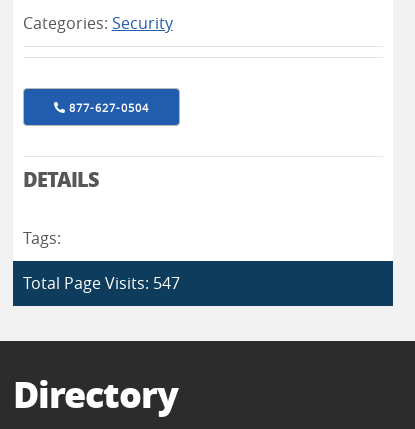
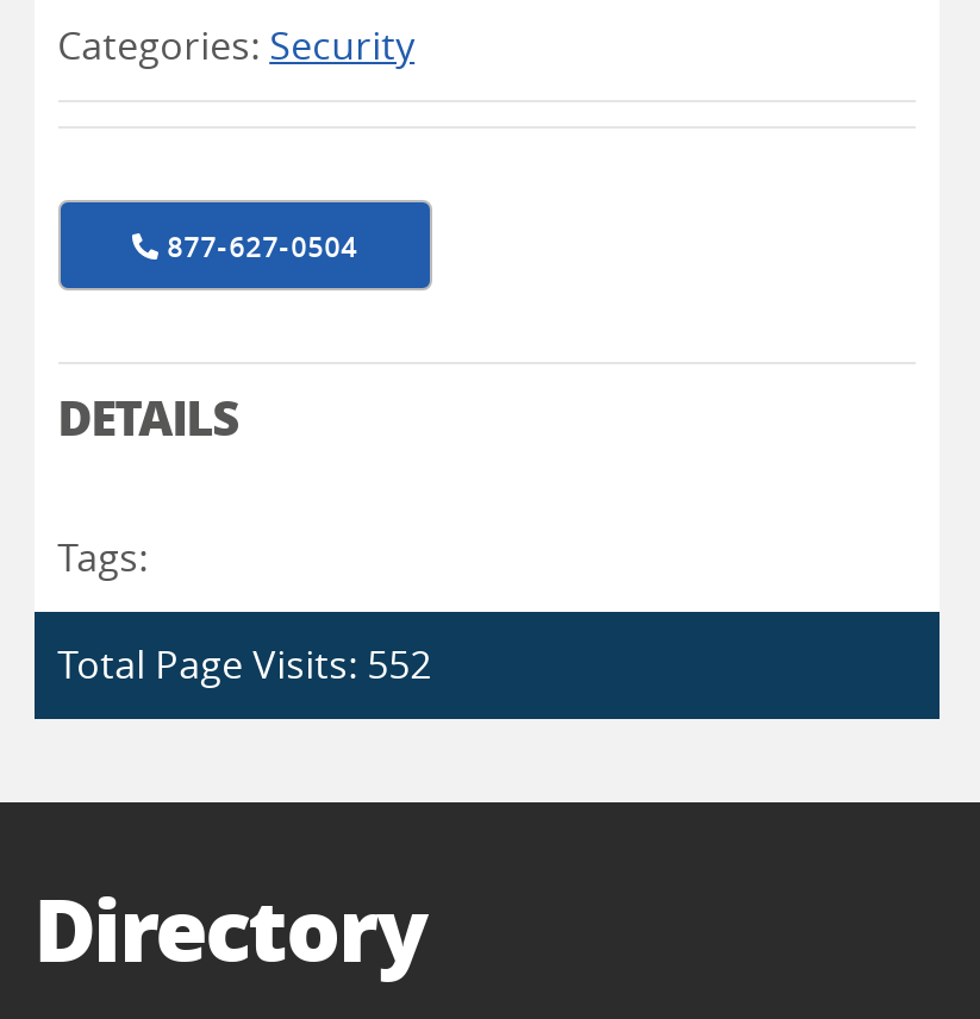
[23,272,180,294] Total Page Visits: 547 -> [57,638,431,690] Total Page Visits: 552

